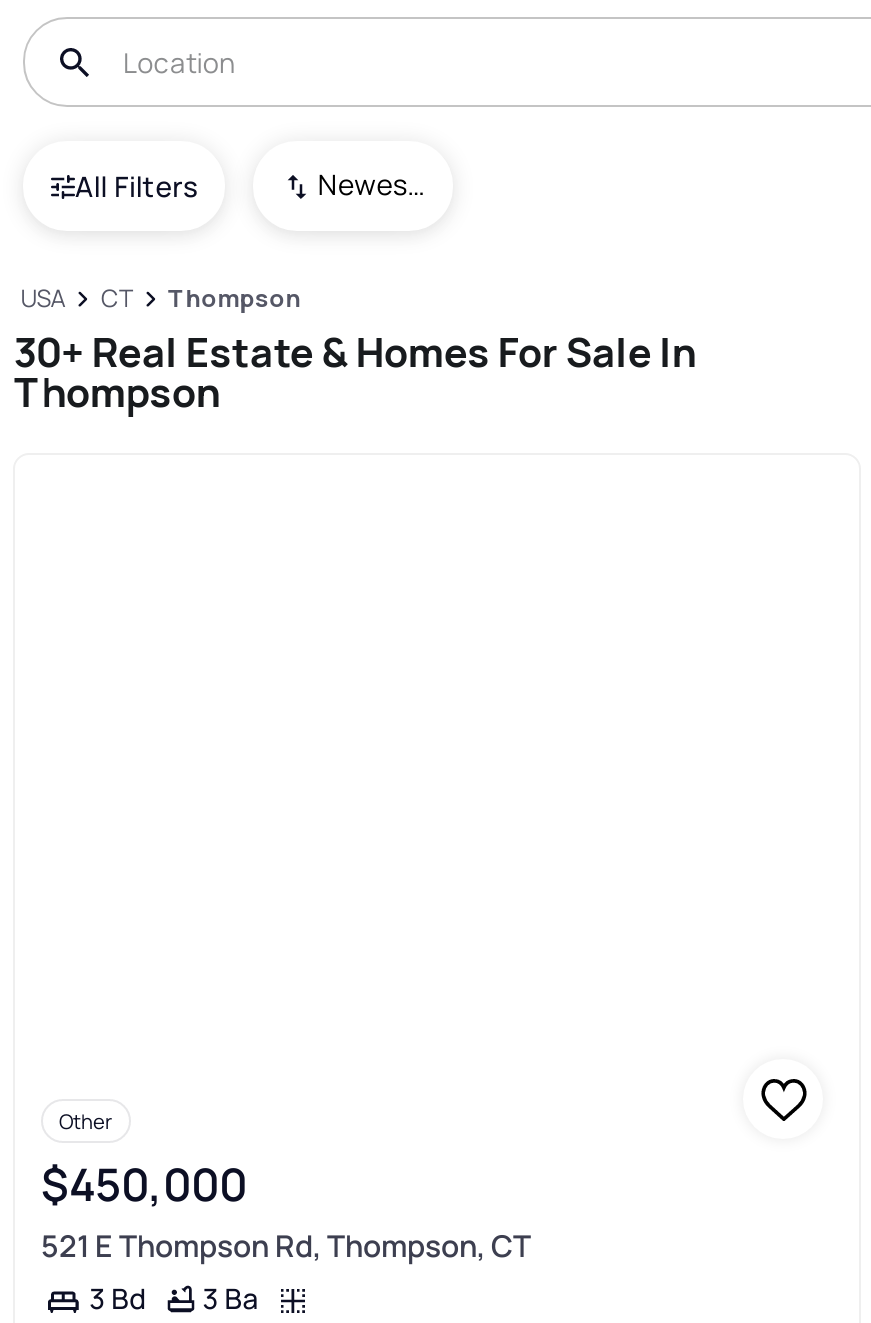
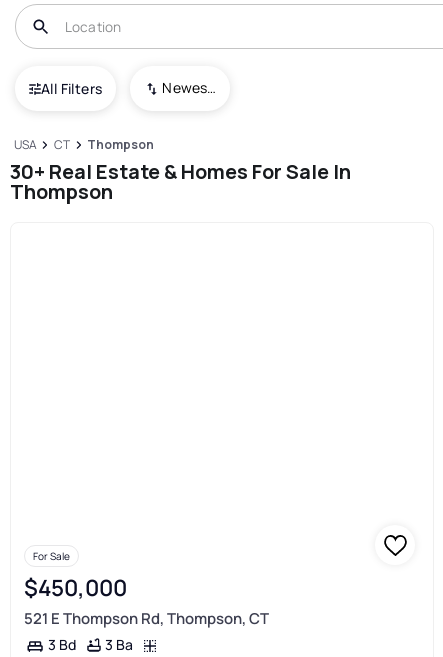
[73,1108,113,1136] Other -> [38,549,70,563] For Sale

